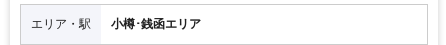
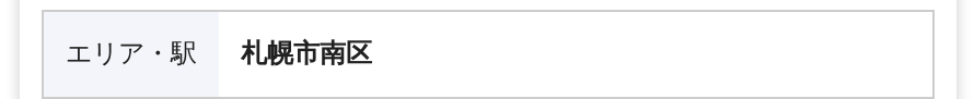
[111,16,201,30] 小樽･銭函エリア -> [241,37,372,67] 札幌市南区

